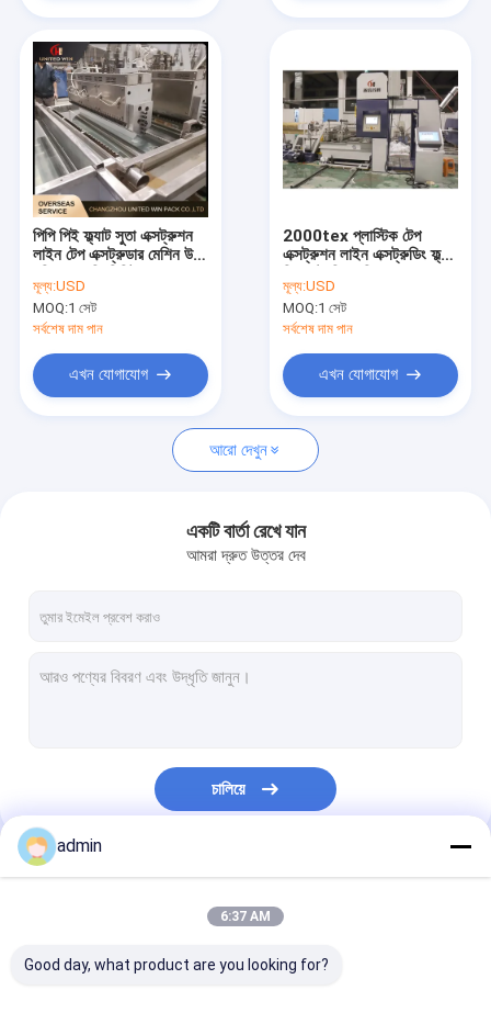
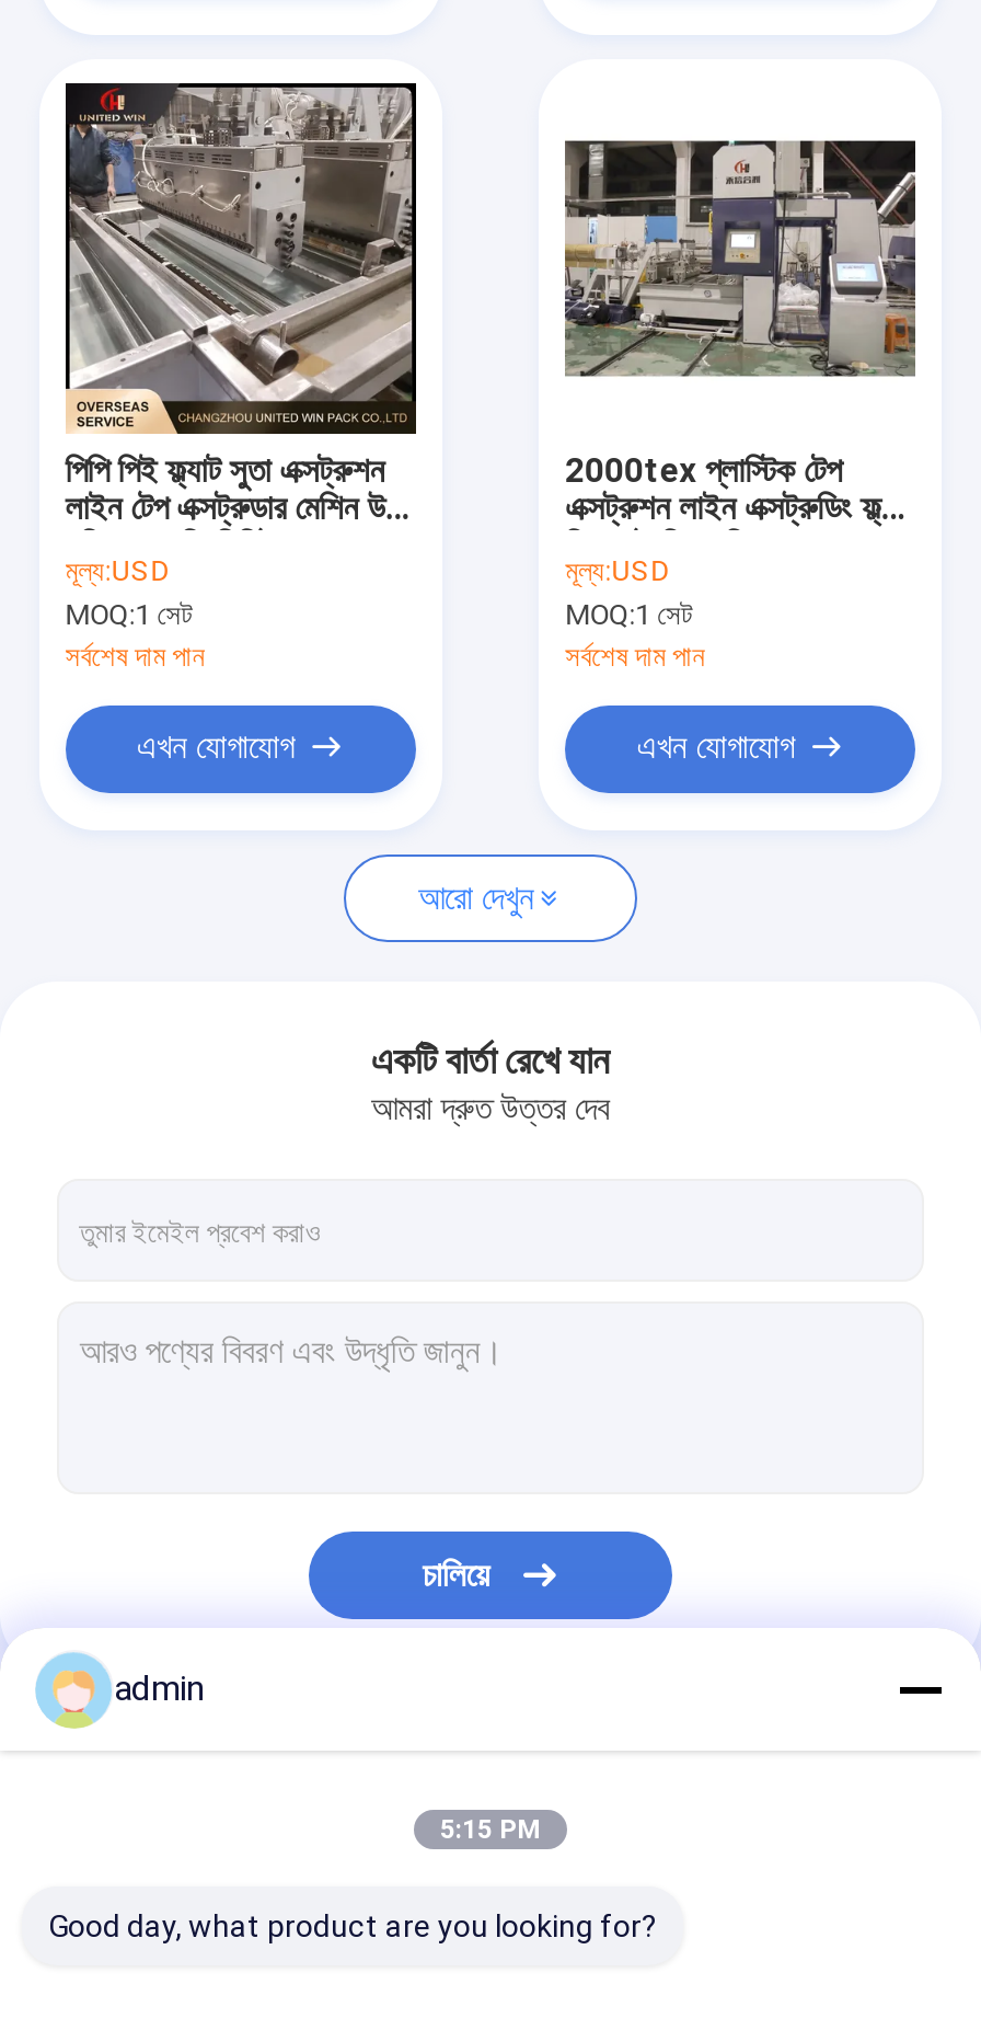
[220,909,271,924] 6:37 AM -> [440,1814,541,1845] 5:15 PM

